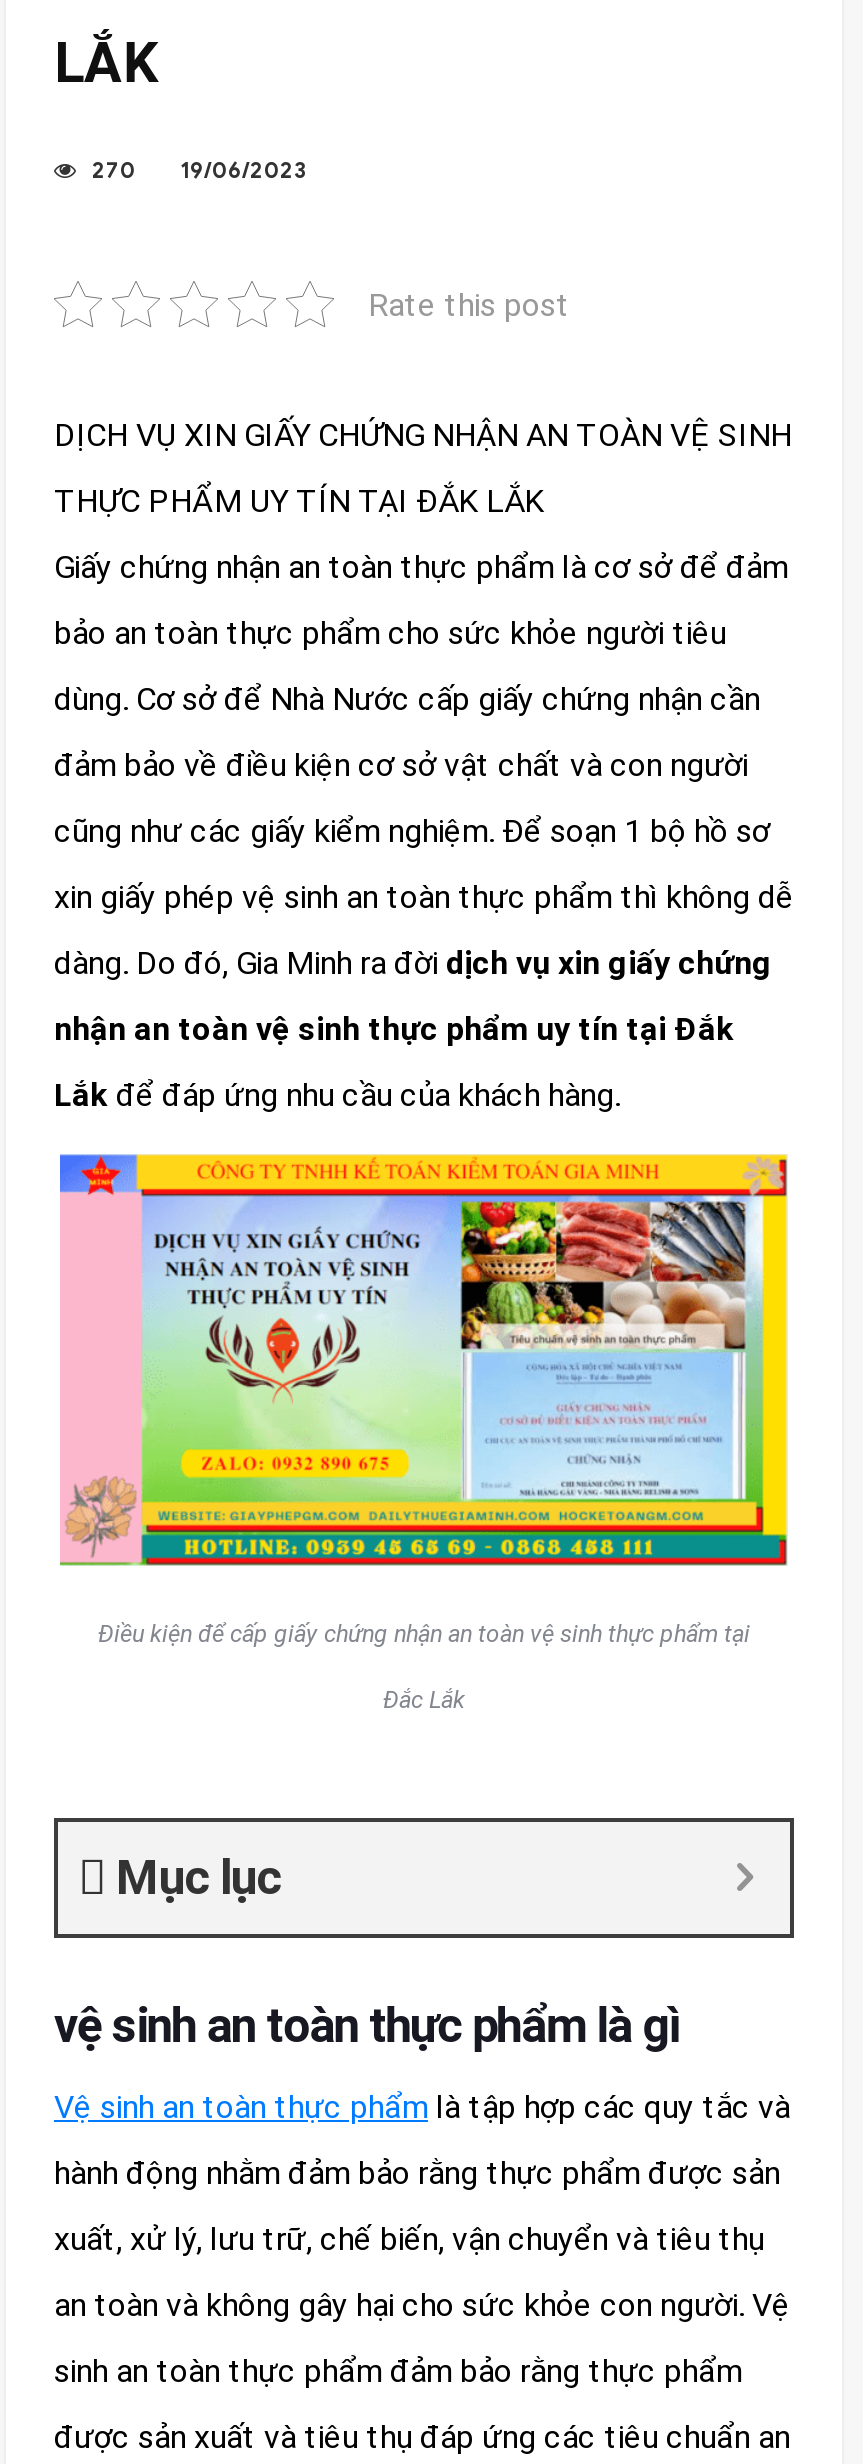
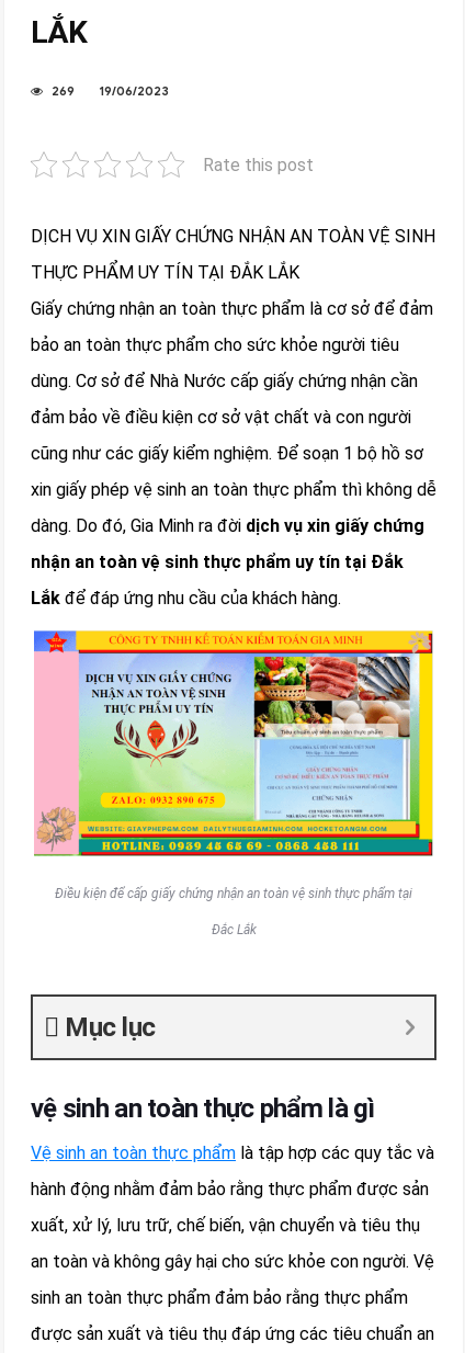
[92,156,308,184] 270 19/06/2023 -> [52,83,169,99] 269 19/06/2023

